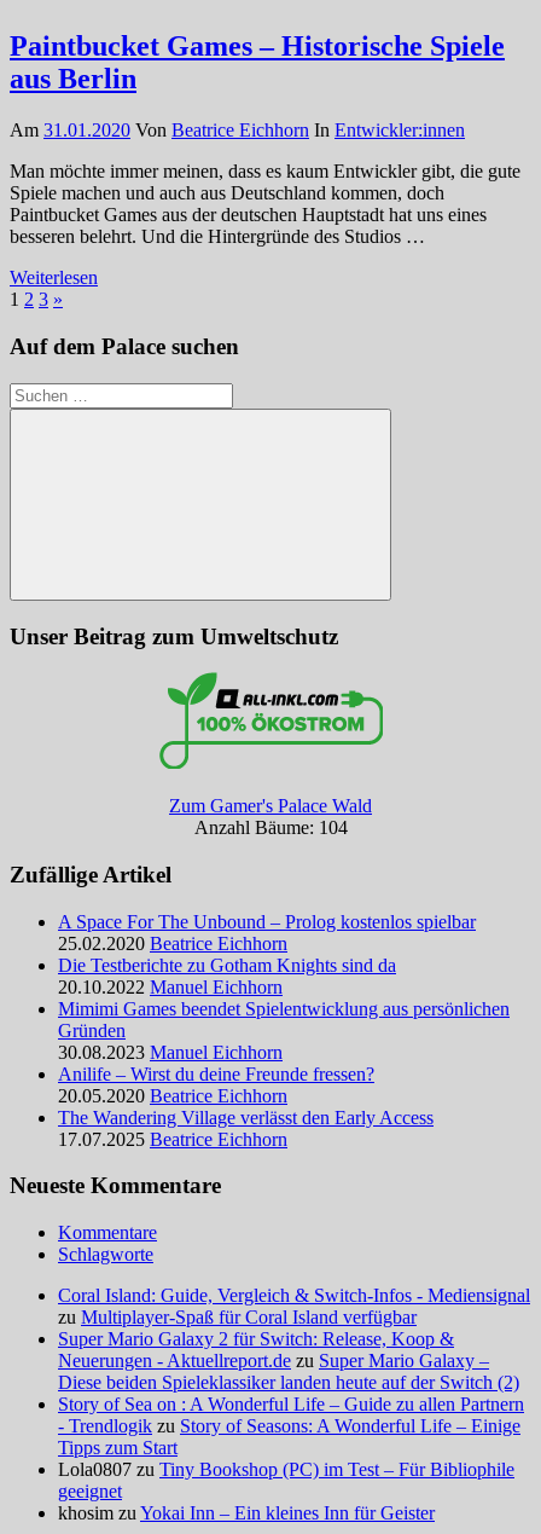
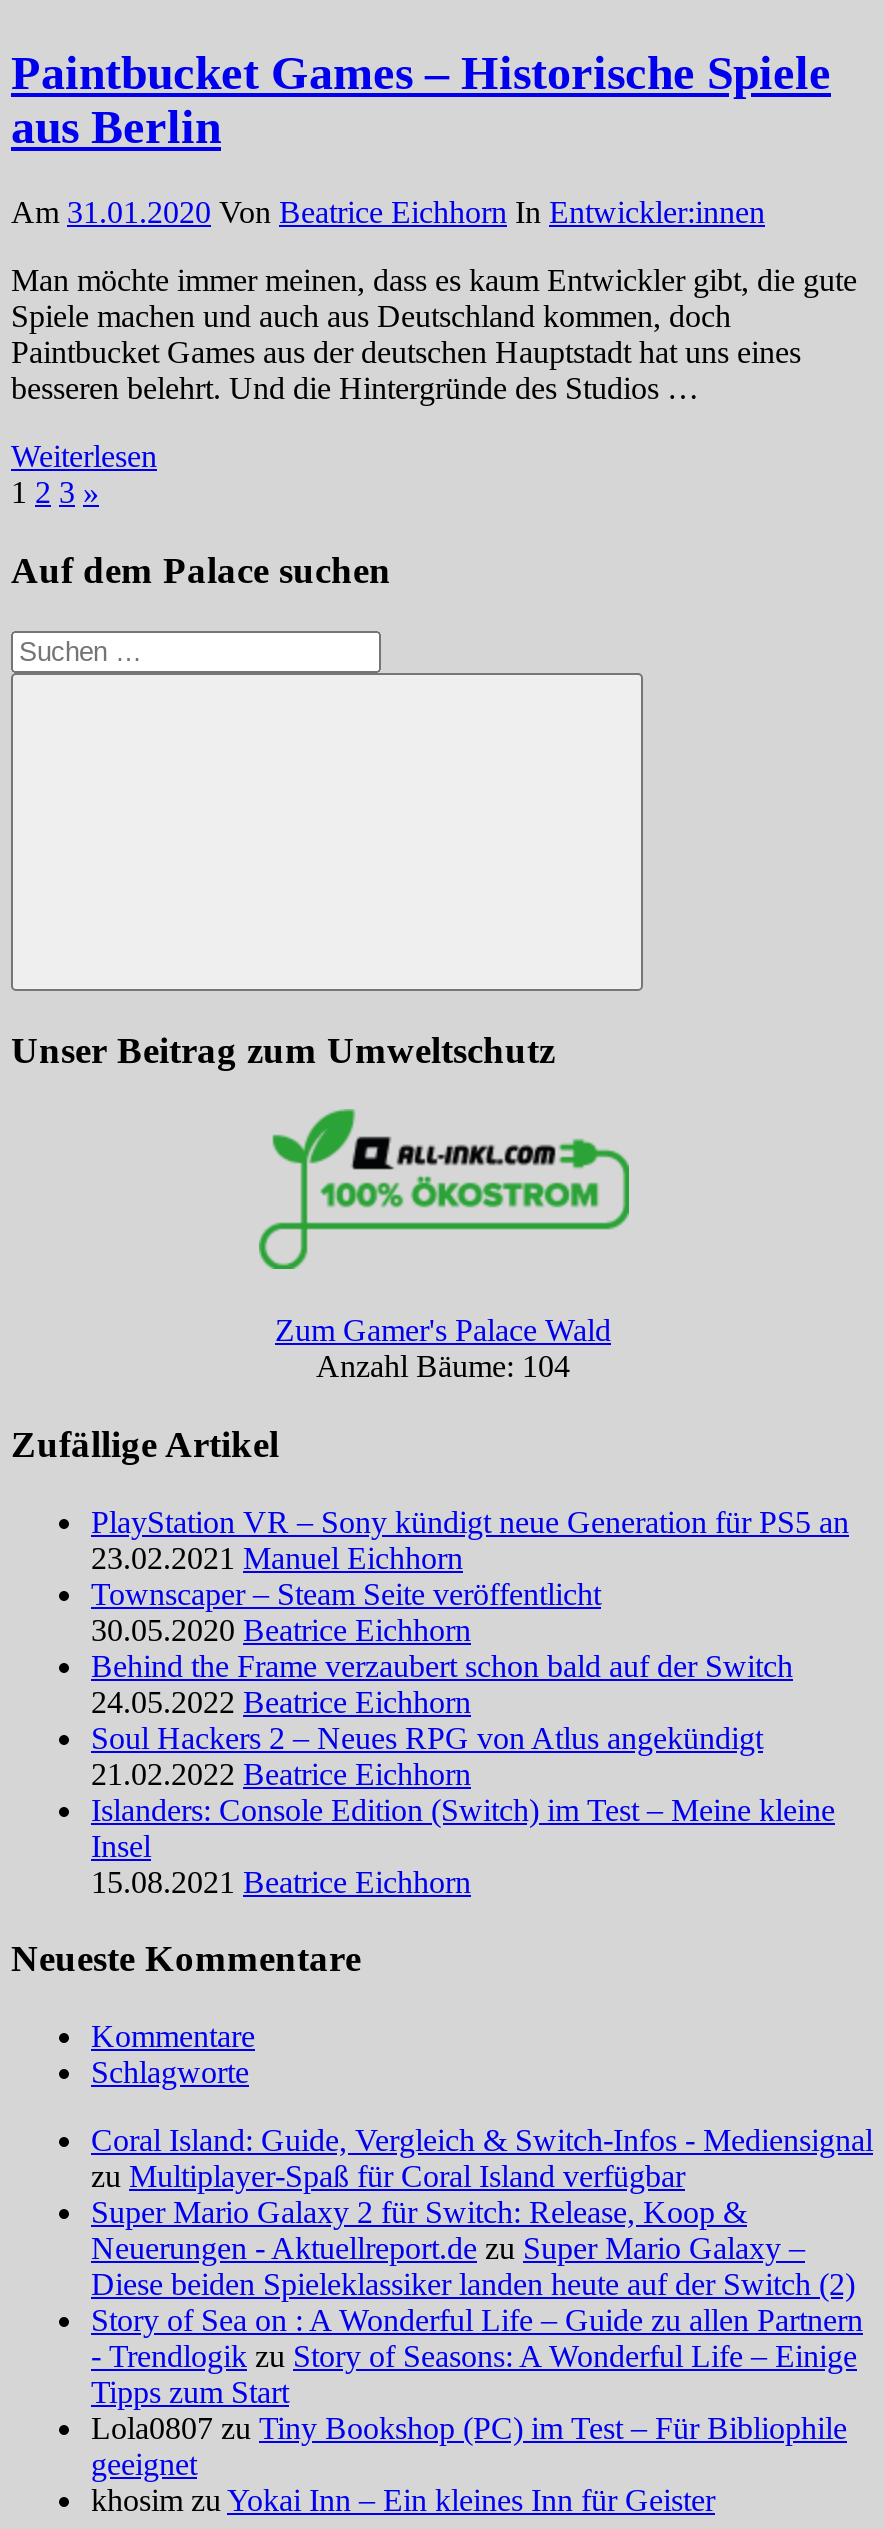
[58,911,510,1149] A Space For The Unbound – Prolog kostenlos spielbar | 25.02.2020 Beatrice Eichhorn | Die Testberichte zu Gotham Knights sind da | 20.10.2022 Manuel Eichhorn | Mimimi Games beendet Spielentwicklung aus persönlichen | Gründen | 30.08.2023 Manuel Eichhorn | Anilife – Wirst du deine Freunde fressen? | 20.05.2020 Beatrice Eichhorn | The Wandering Village verlässt den Early Access | 17.07.2025 Beatrice Eichhorn -> [91,1504,849,1898] PlayStation VR – Sony kündigt neue Generation für PS5 an | 23.02.2021 Manuel Eichhorn | Townscaper – Steam Seite veröffentlicht | 30.05.2020 Beatrice Eichhorn | Behind the Frame verzaubert schon bald auf der Switch | 24.05.2022 Beatrice Eichhorn | Soul Hackers 2 – Neues RPG von Atlus angekündigt | 21.02.2022 Beatrice Eichhorn | Islanders: Console Edition (Switch) im Test – Meine kleine | Insel | 15.08.2021 Beatrice Eichhorn

